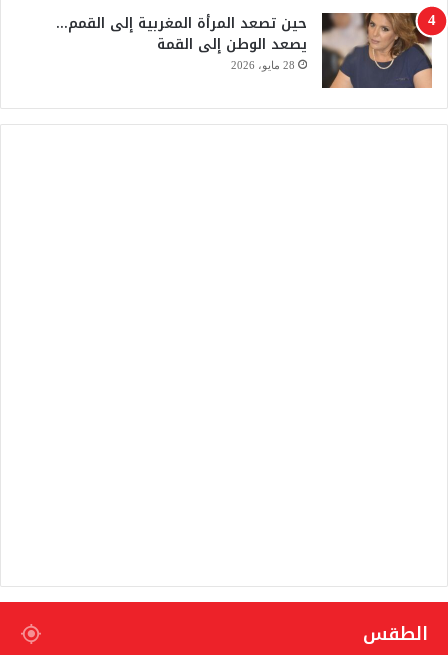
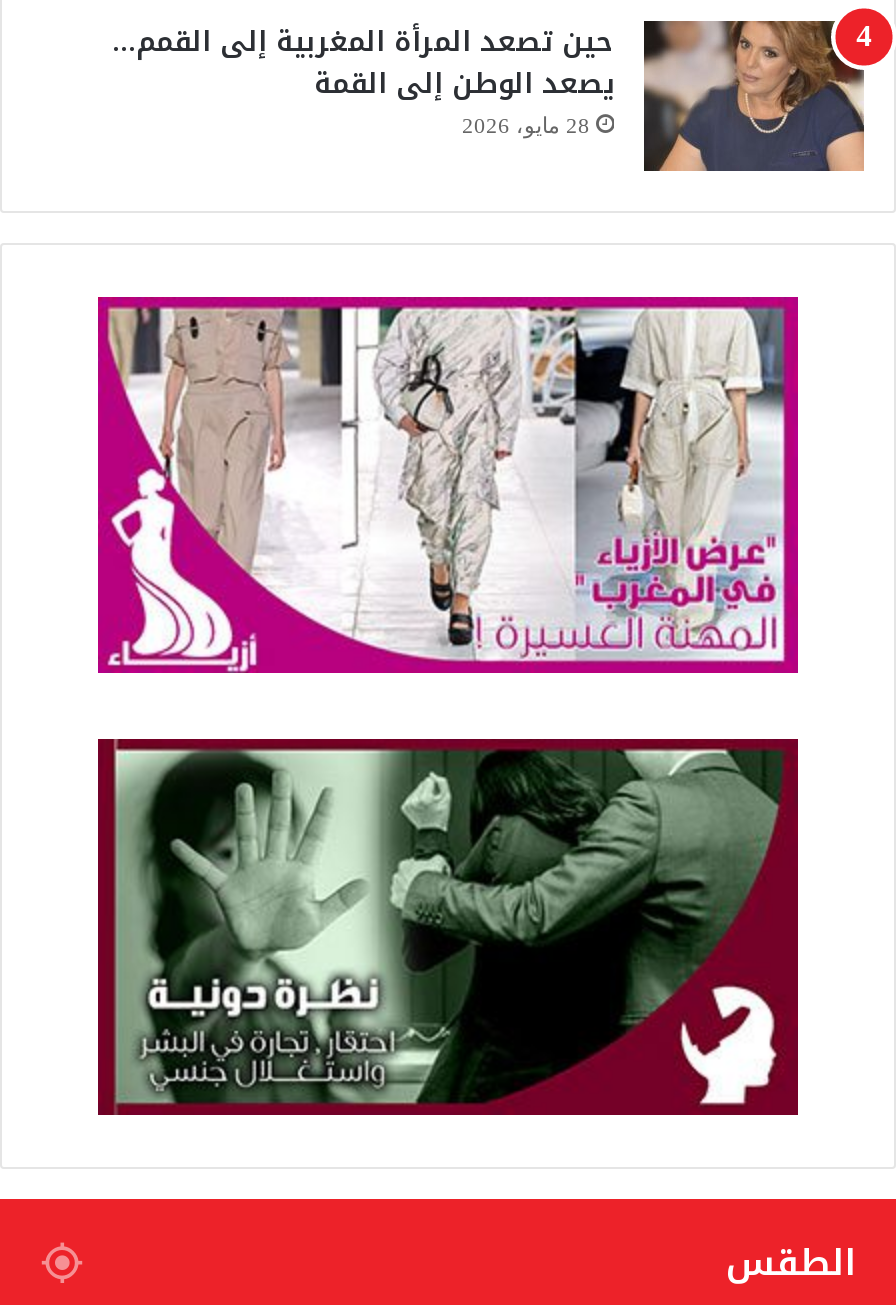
none -> [96,295,800,675] [image]
none -> [96,737,800,1117] [image]

